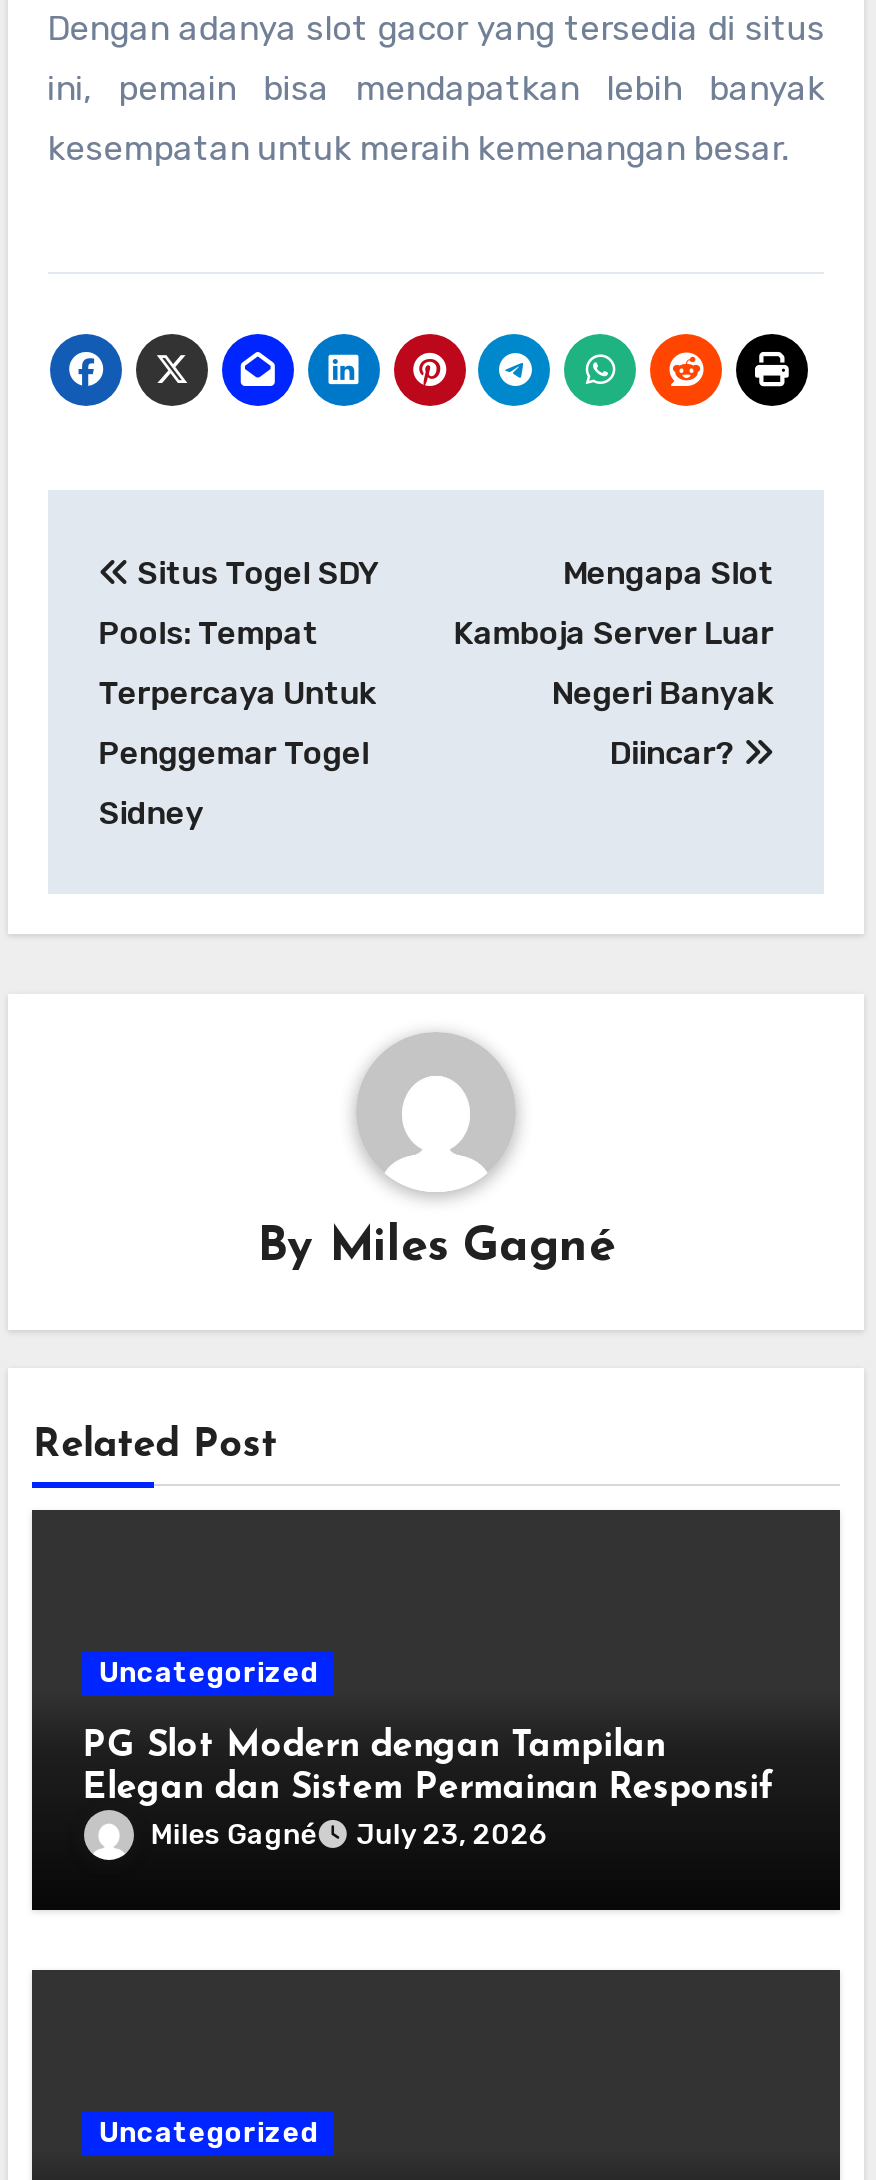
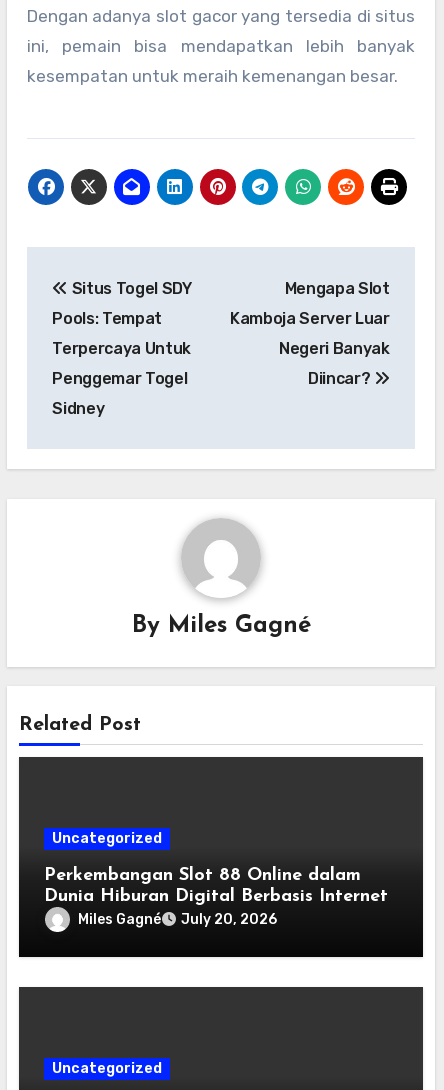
[83,1729,775,1809] PG Slot Modern dengan Tampilan | Elegan dan Sistem Permainan Responsif -> [44,866,388,906] Perkembangan Slot 88 Online dalam | Dunia Hiburan Digital Berbasis Internet
[151,1817,547,1853] Miles Gagné July 23, 2026 -> [78,910,277,928] Miles Gagné July 20, 2026

